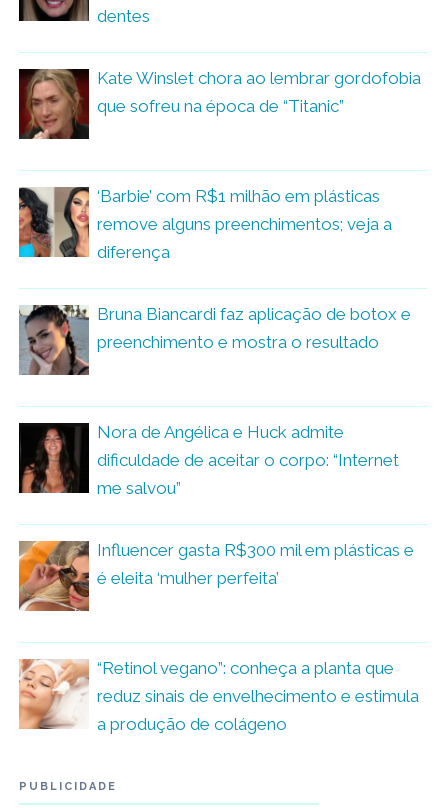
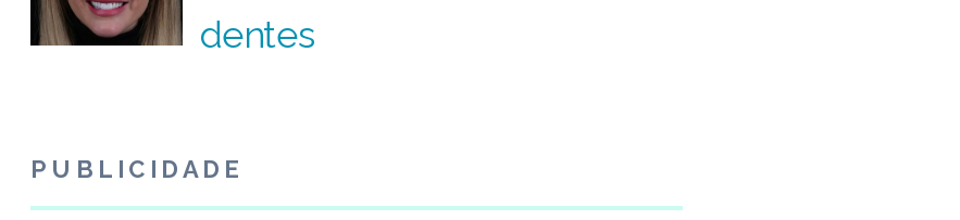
[18,68,421,140] [image] | Kate Winslet chora ao lembrar gordofobia | que sofreu na época de “Titanic” -> none
[18,186,411,352] [image] | ‘Barbie’ com R$1 milhão em plásticas | remove alguns preenchimentos; veja a | diferença | Bruna Biancardi faz aplicação de botox e | preenchimento e mostra o resultado -> none
[19,304,89,376] [image] -> none
[19,422,414,588] [image] | Nora de Angélica e Huck admite | dificuldade de aceitar o corpo: “Internet | me salvou” | Influencer gasta R$300 mil em plásticas e | é eleita ‘mulher perfeita’ -> none
[18,540,90,612] [image] -> none
[19,658,419,734] [image] | “Retinol vegano”: conheça a planta que | reduz sinais de envelhecimento e estimula | a produção de colágeno -> none

